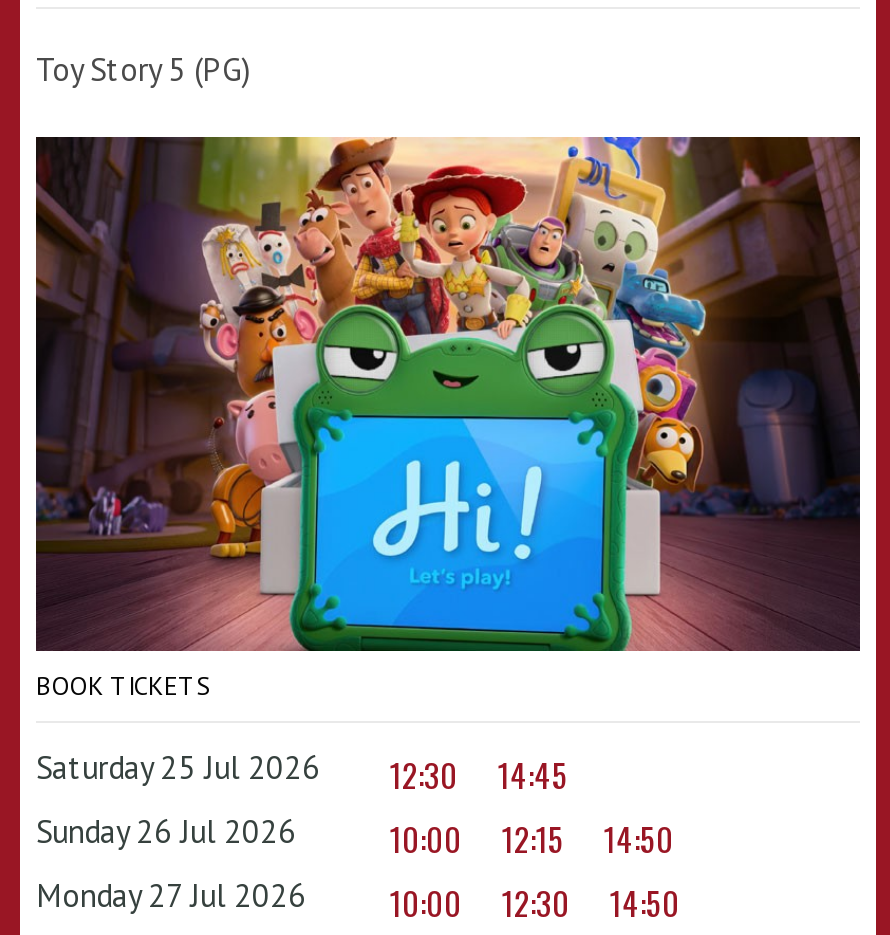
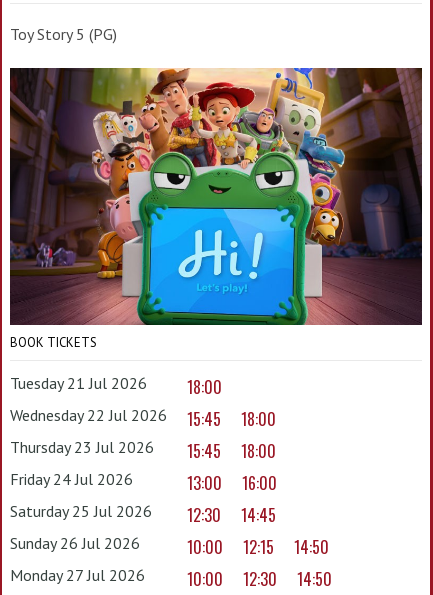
none -> [10,373,277,495] Tuesday 21 Jul 2026 | 18:00 | Wednesday 22 Jul 2026 | 15:45 | 18:00 | Thursday 23 Jul 2026 | 15:45 | 18:00 | Friday 24 Jul 2026 | 13:00 | 16:00

